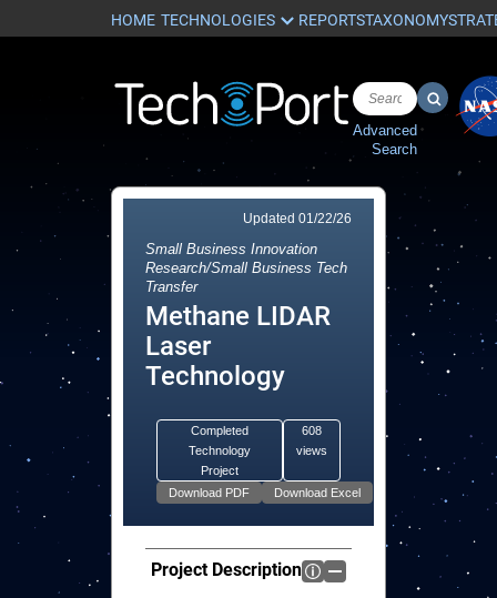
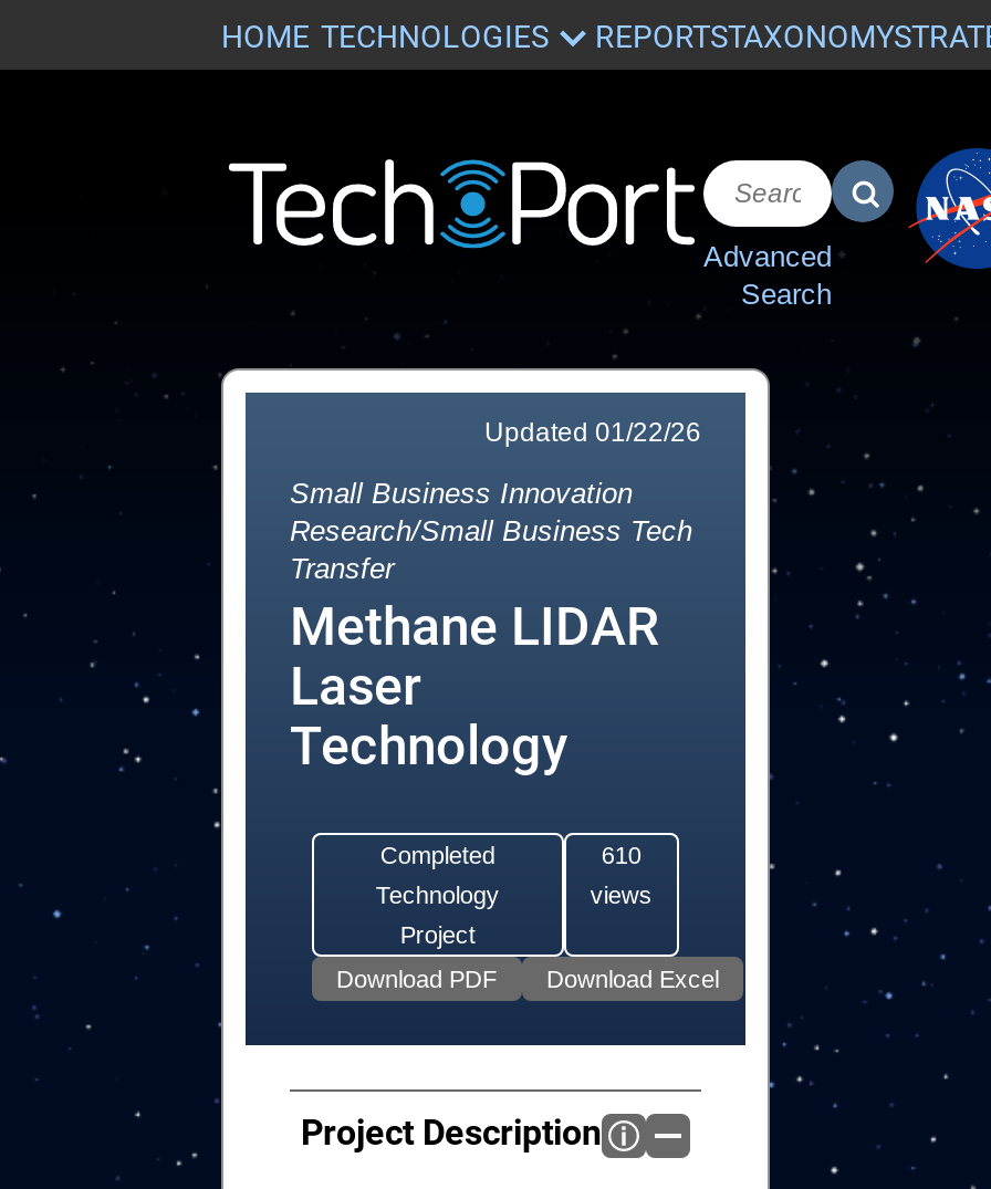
[302,424,321,437] 608 -> [601,842,641,868] 610

